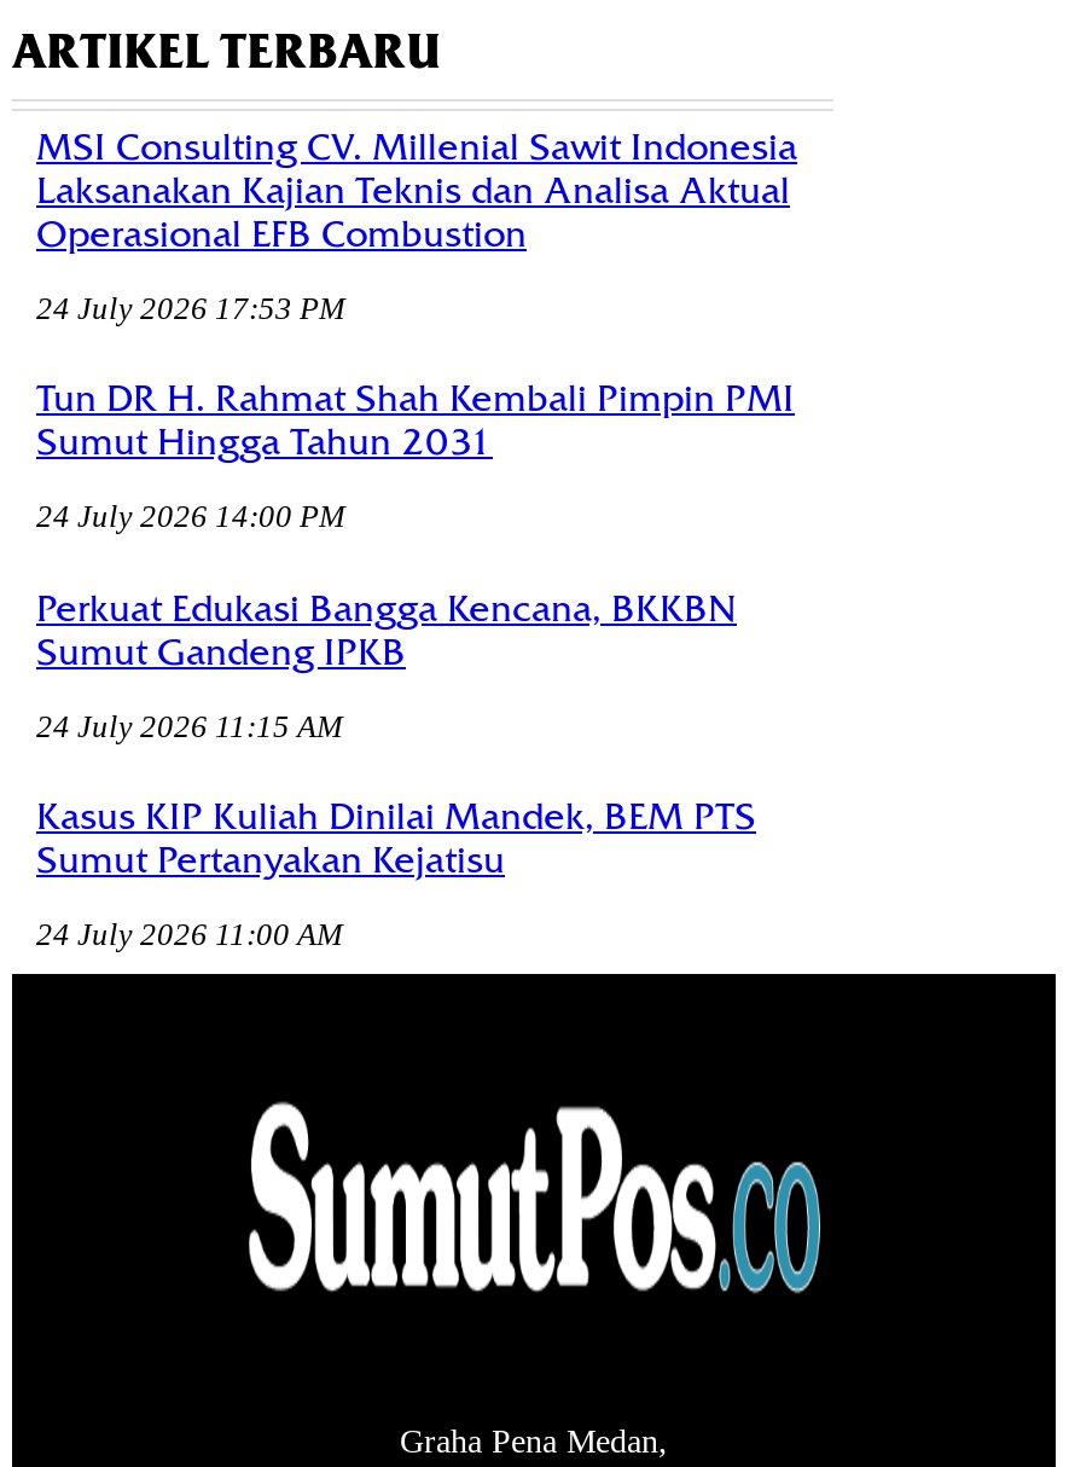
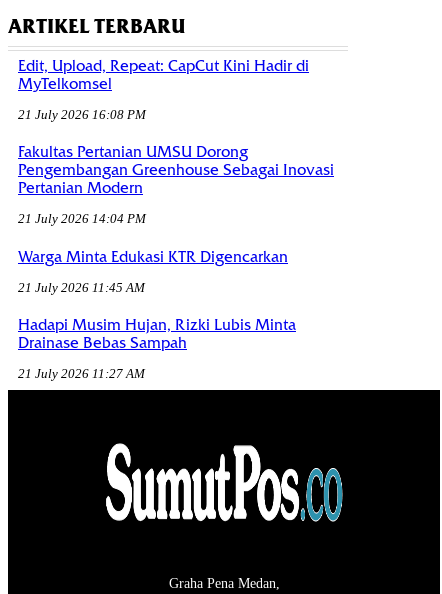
[36,124,797,255] MSI Consulting CV. Millenial Sawit Indonesia | Laksanakan Kajian Teknis dan Analisa Aktual | Operasional EFB Combustion -> [18,56,309,92] Edit, Upload, Repeat: CapCut Kini Hadir di | MyTelkomsel
[36,289,345,325] 24 July 2026 17:53 PM -> [18,106,146,121] 21 July 2026 16:08 PM
[36,377,795,464] Tun DR H. Rahmat Shah Kembali Pimpin PMI | Sumut Hingga Tahun 2031 -> [18,143,334,197] Fakultas Pertanian UMSU Dorong | Pengembangan Greenhouse Sebagai Inovasi | Pertanian Modern
[36,498,345,534] 24 July 2026 14:00 PM -> [18,211,146,226] 21 July 2026 14:04 PM
[36,586,737,673] Perkuat Edukasi Bangga Kencana, BKKBN | Sumut Gandeng IPKB -> [18,247,288,265] Warga Minta Edukasi KTR Digencarkan
[36,707,343,743] 24 July 2026 11:15 AM -> [18,279,145,294] 21 July 2026 11:45 AM
[36,795,756,882] Kasus KIP Kuliah Dinilai Mandek, BEM PTS | Sumut Pertanyakan Kejatisu -> [18,316,296,352] Hadapi Musim Hujan, Rizki Lubis Minta | Drainase Bebas Sampah
[36,916,343,952] 24 July 2026 11:00 AM -> [18,366,145,381] 21 July 2026 11:27 AM

